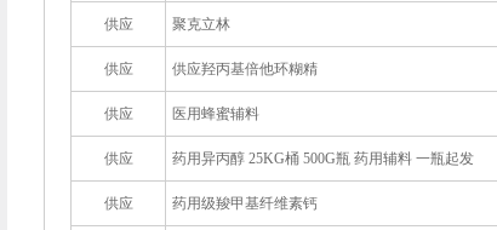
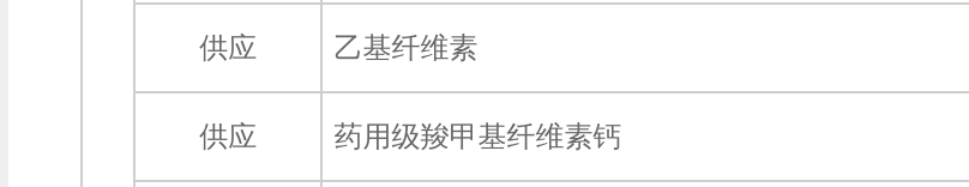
[104,16,474,167] 聚克立林 | 供应 | 供应羟丙基倍他环糊精 | 供应 | 医用蜂蜜辅料 | 供应 | 药用异丙醇 25KG桶 500G瓶 药用辅料 一瓶起发 -> [334,31,478,65] 乙基纤维素

